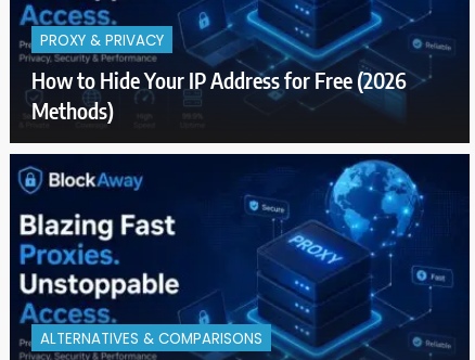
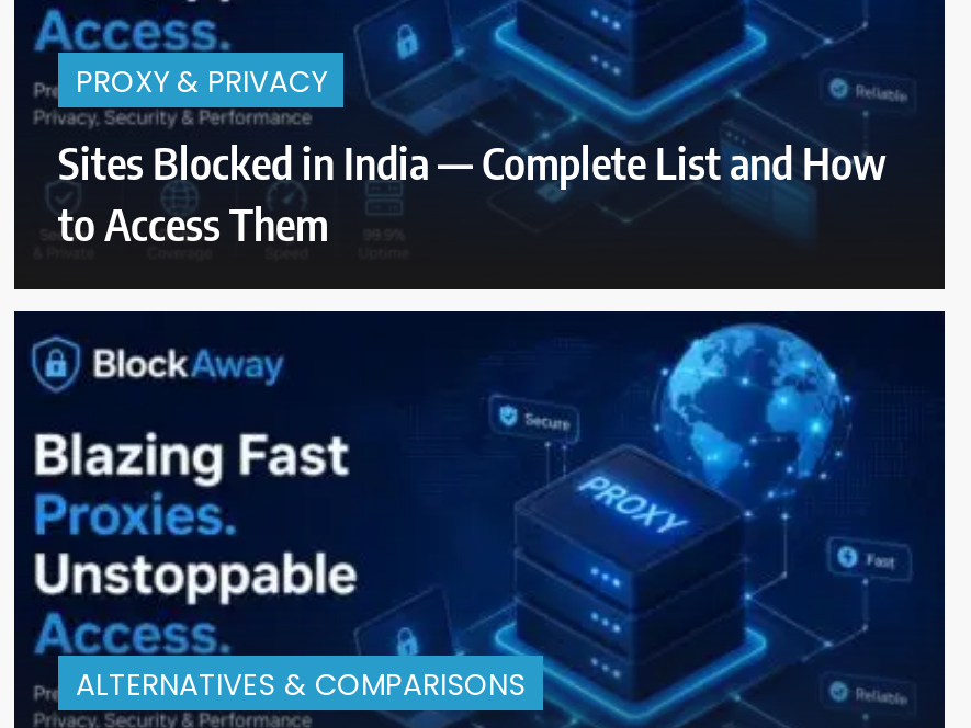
[31,66,407,124] How to Hide Your IP Address for Free (2026 | Methods) -> [58,134,885,251] Sites Blocked in India — Complete List and How | to Access Them

